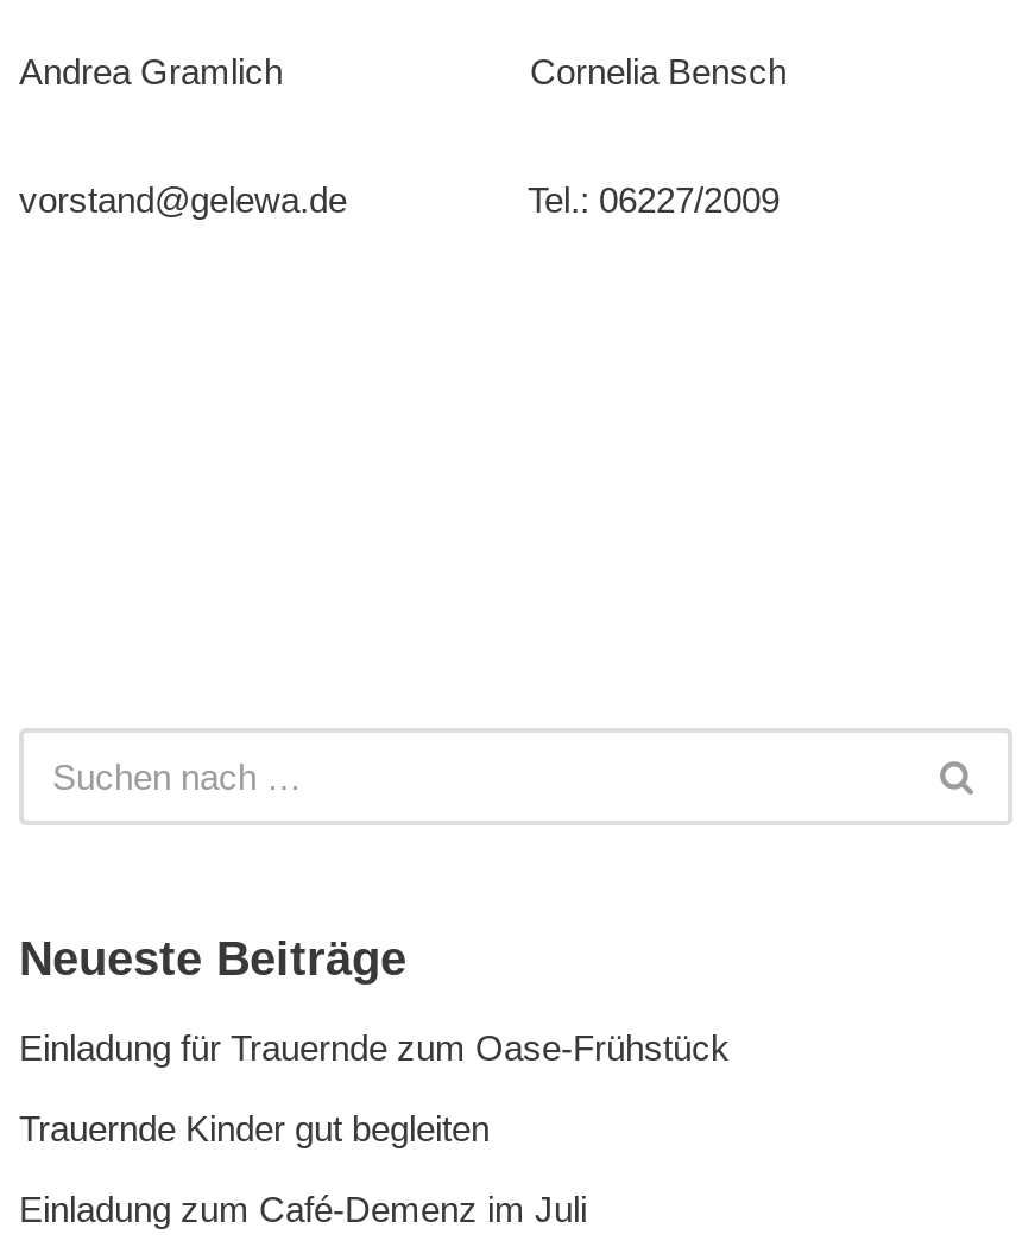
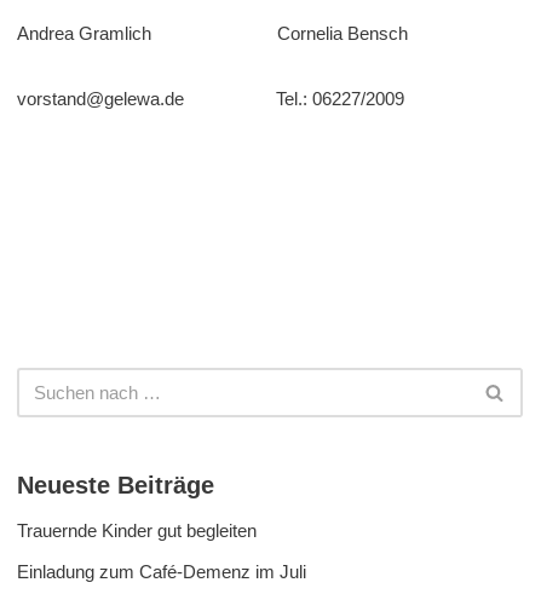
[19,1027,730,1068] Einladung für Trauernde zum Oase-Frühstück -> none

